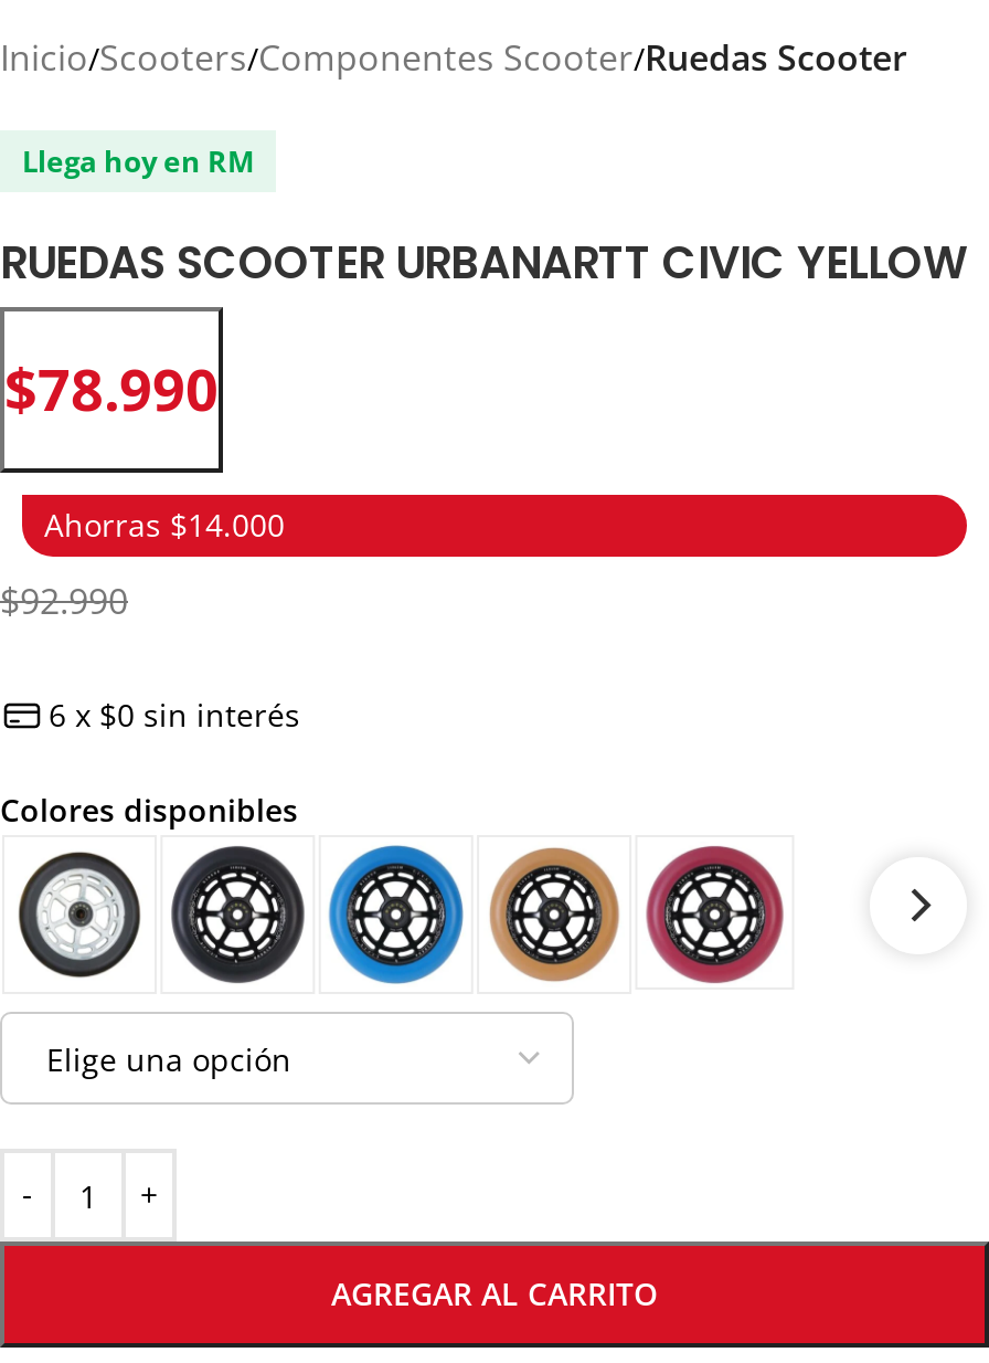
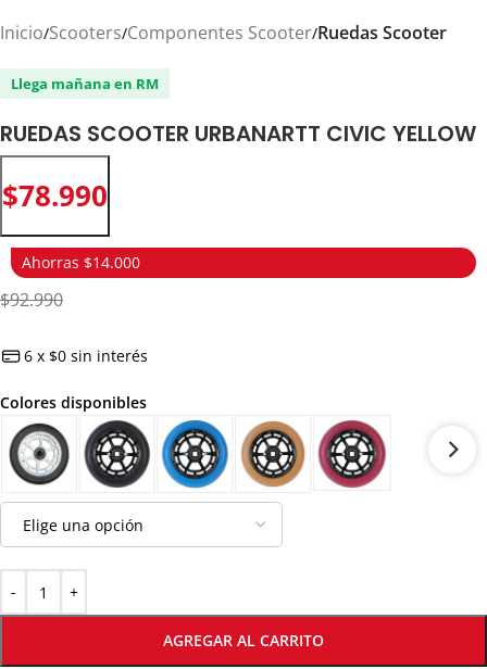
[22,141,254,181] Llega hoy en RM -> [11,74,159,93] Llega mañana en RM

